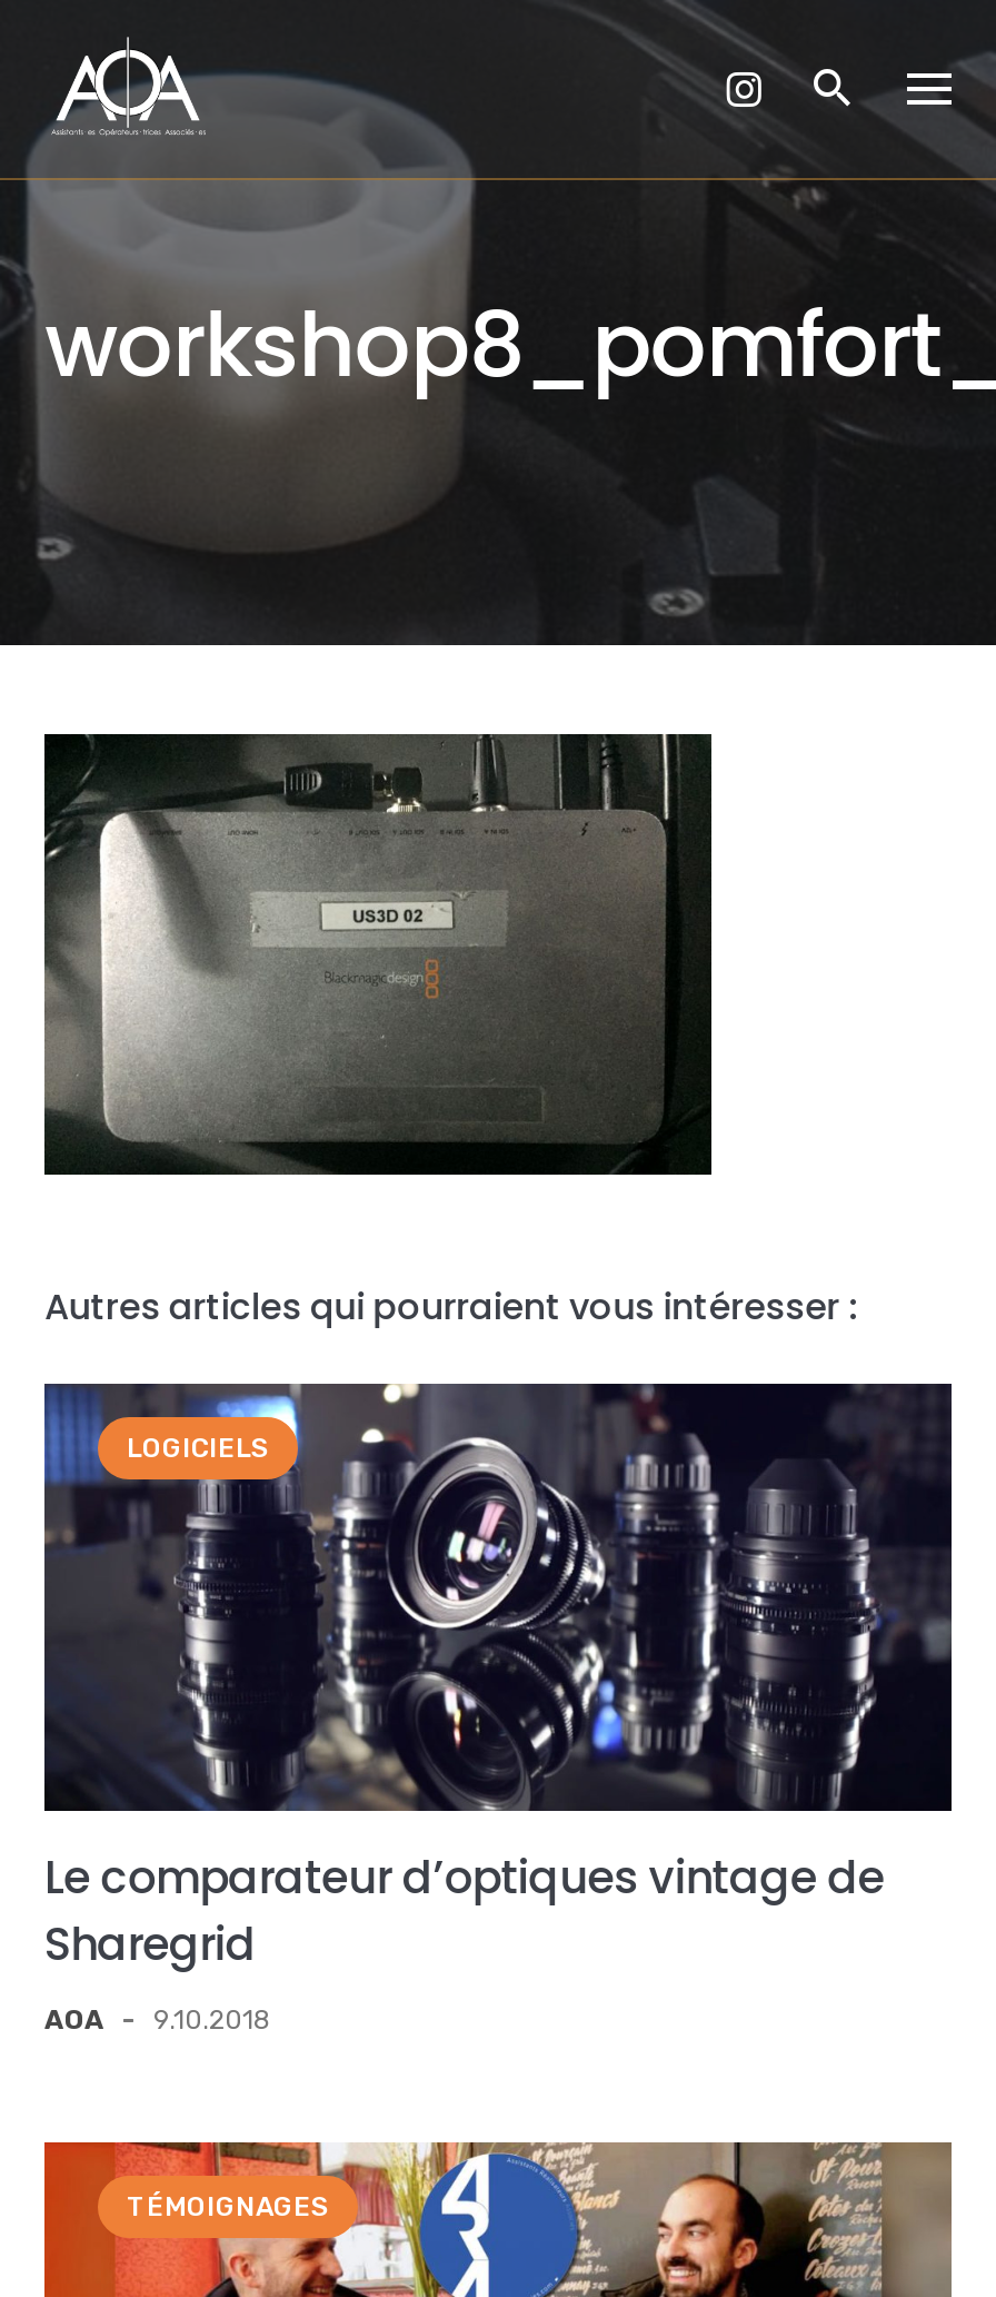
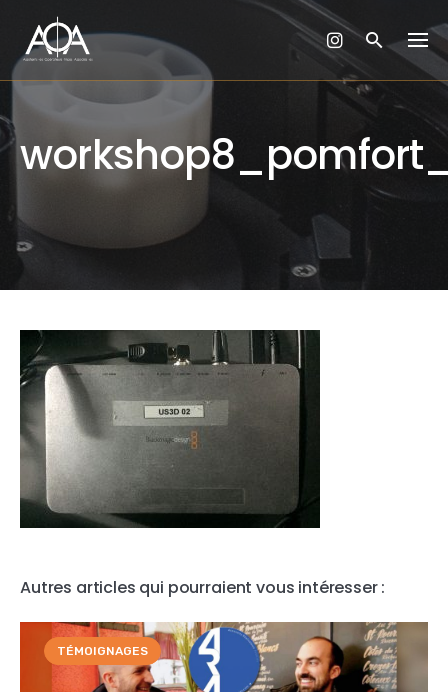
[42,1382,954,1829] [image] | LOGICIELS -> none
[44,1846,884,2035] Le comparateur d’optiques vintage de | Sharegrid | AOA - 9.10.2018 -> none

